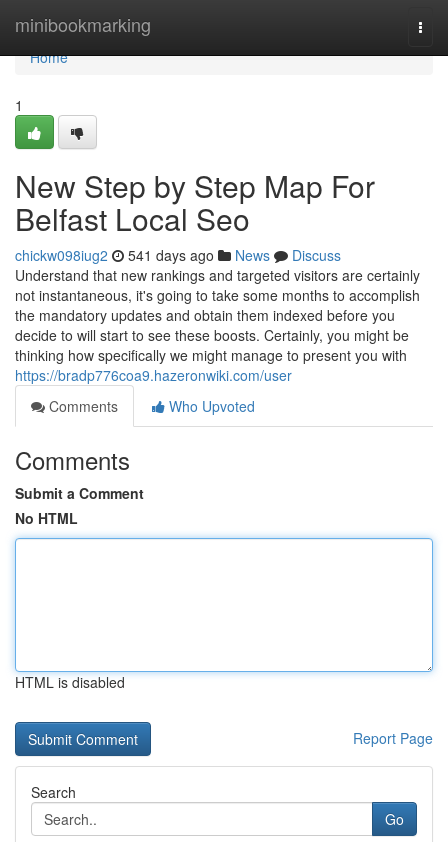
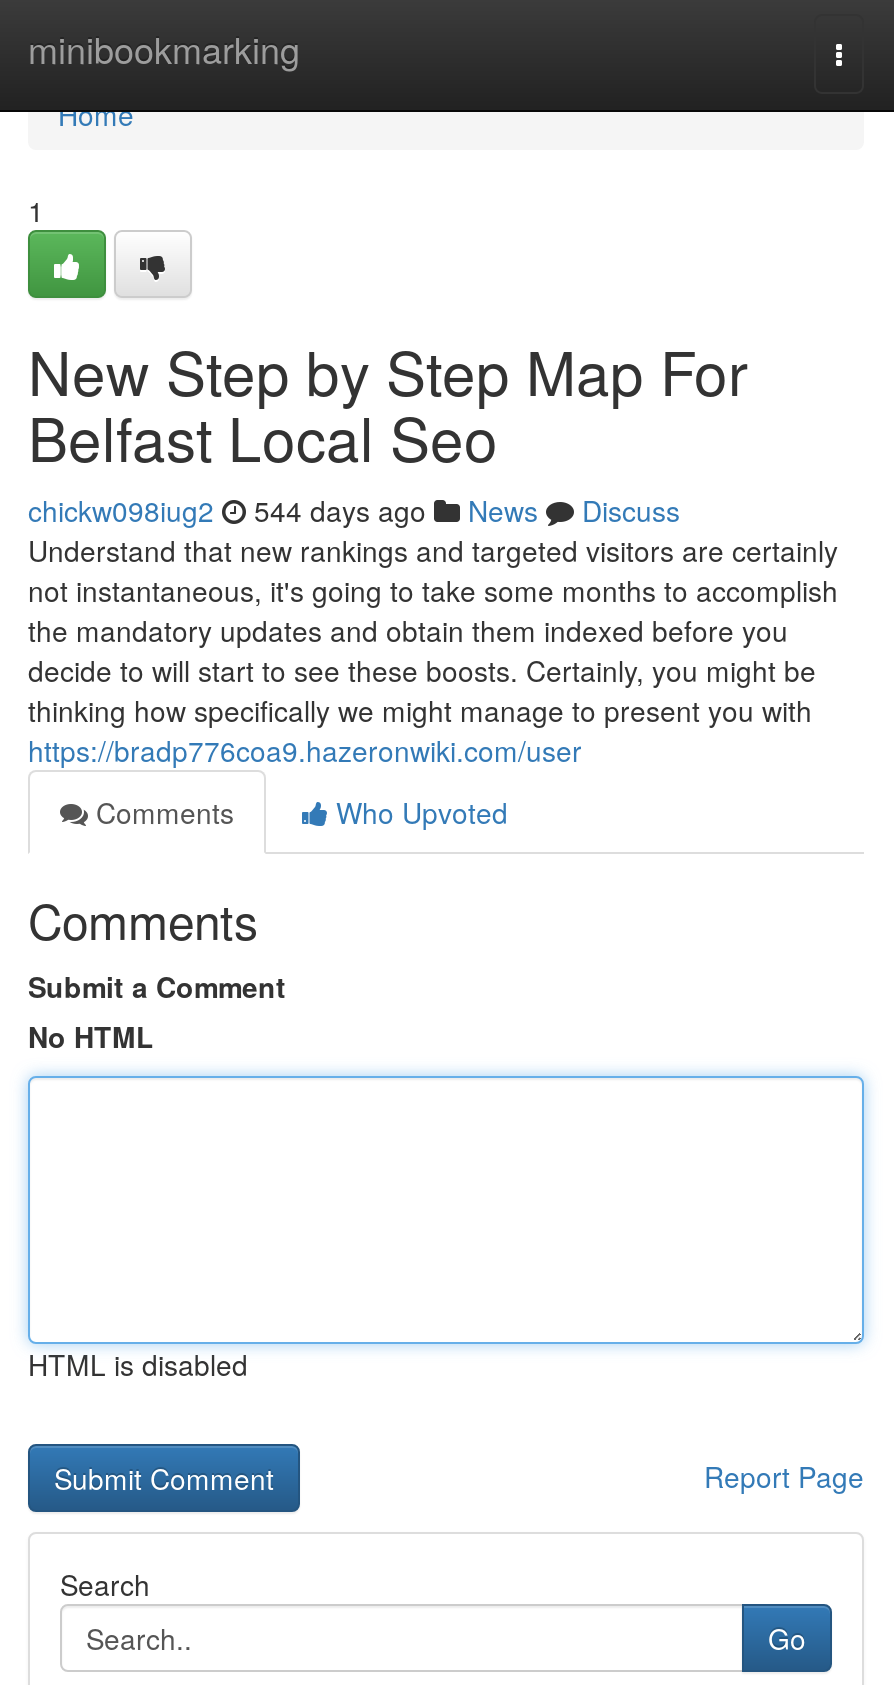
[15,245,341,265] chickw098iug2 541 days ago News Discuss -> [28,490,680,530] chickw098iug2 544 days ago News Discuss

